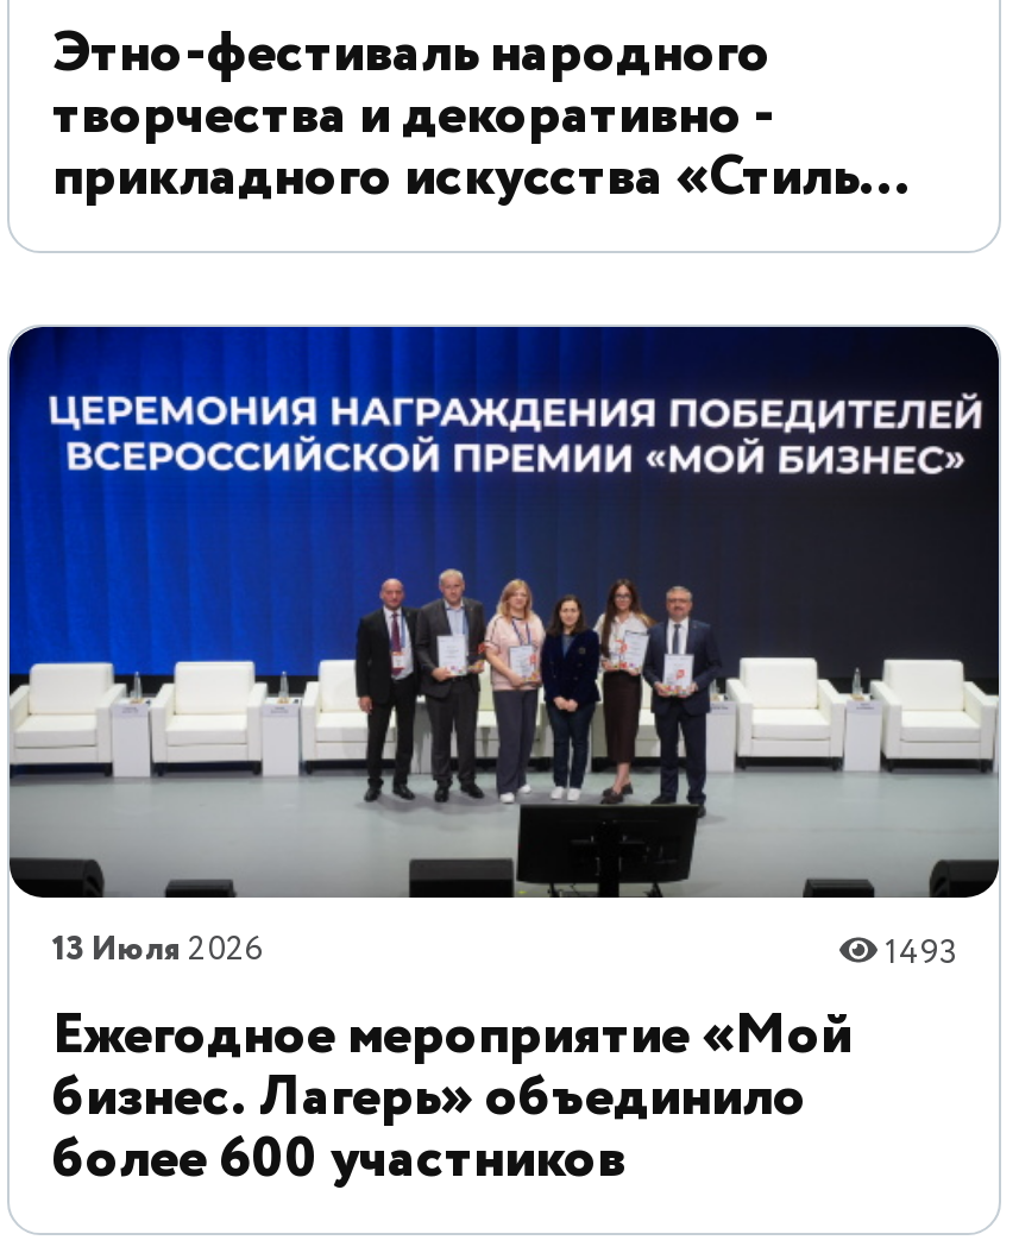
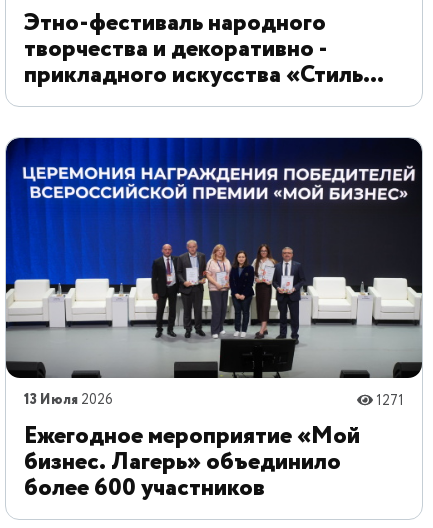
[878,929,956,977] 1493 -> [373,391,404,411] 1271

